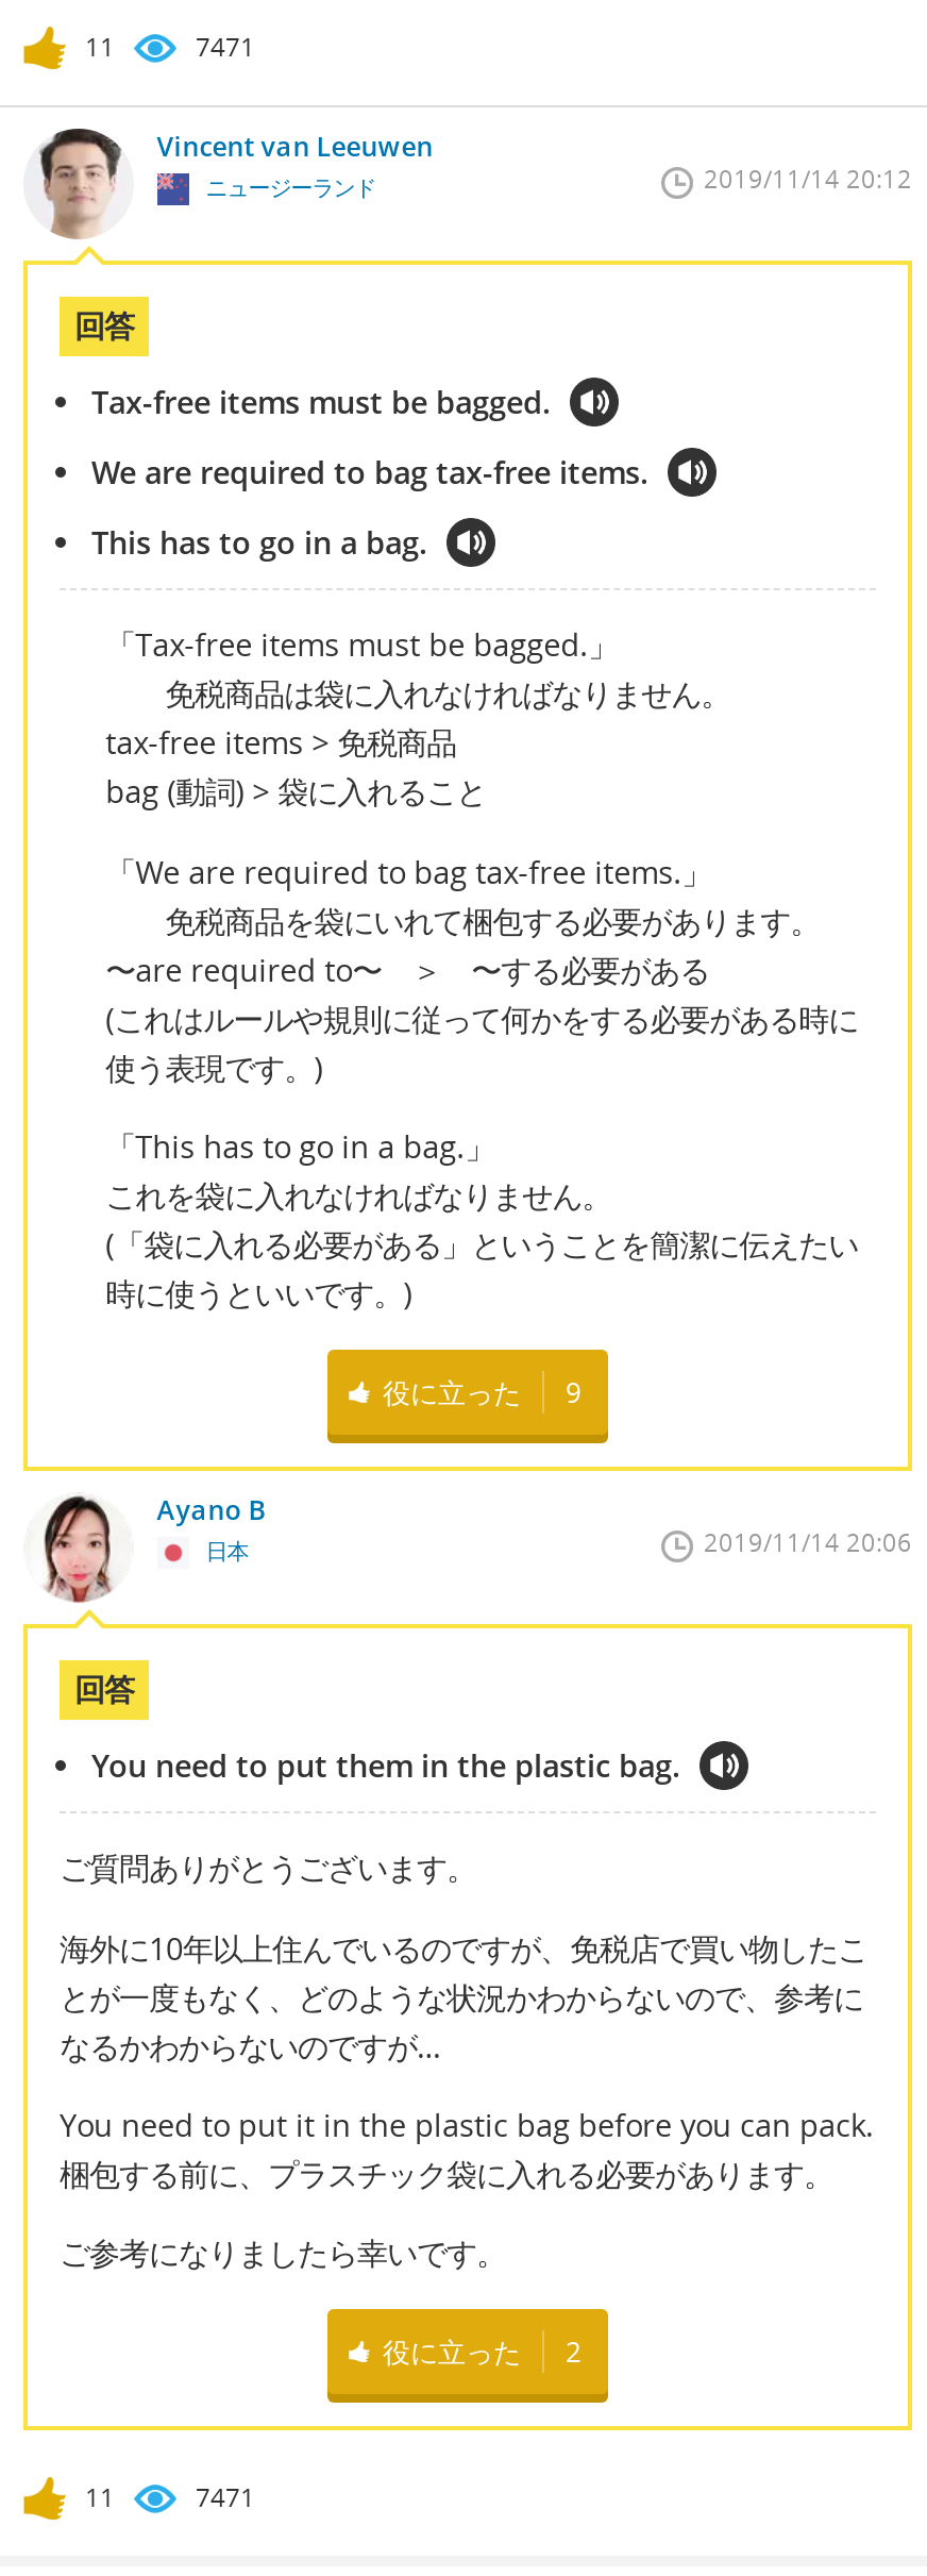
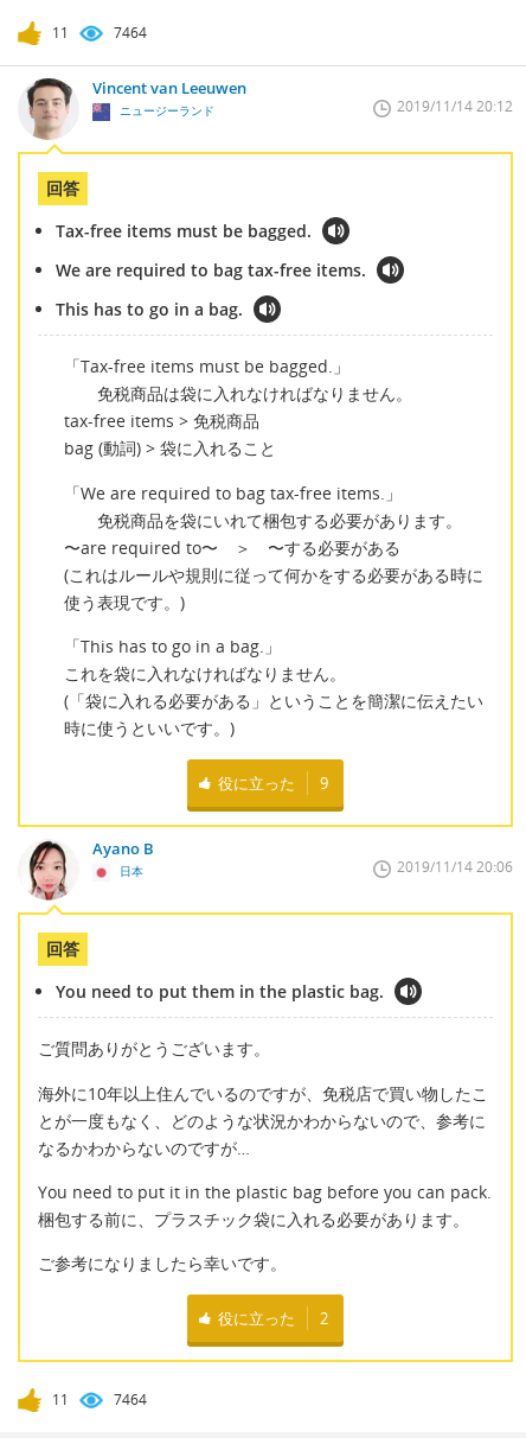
[196,28,255,64] 7471 -> [114,22,147,42] 7464
[196,2479,255,2515] 7471 -> [114,1389,147,1409] 7464

